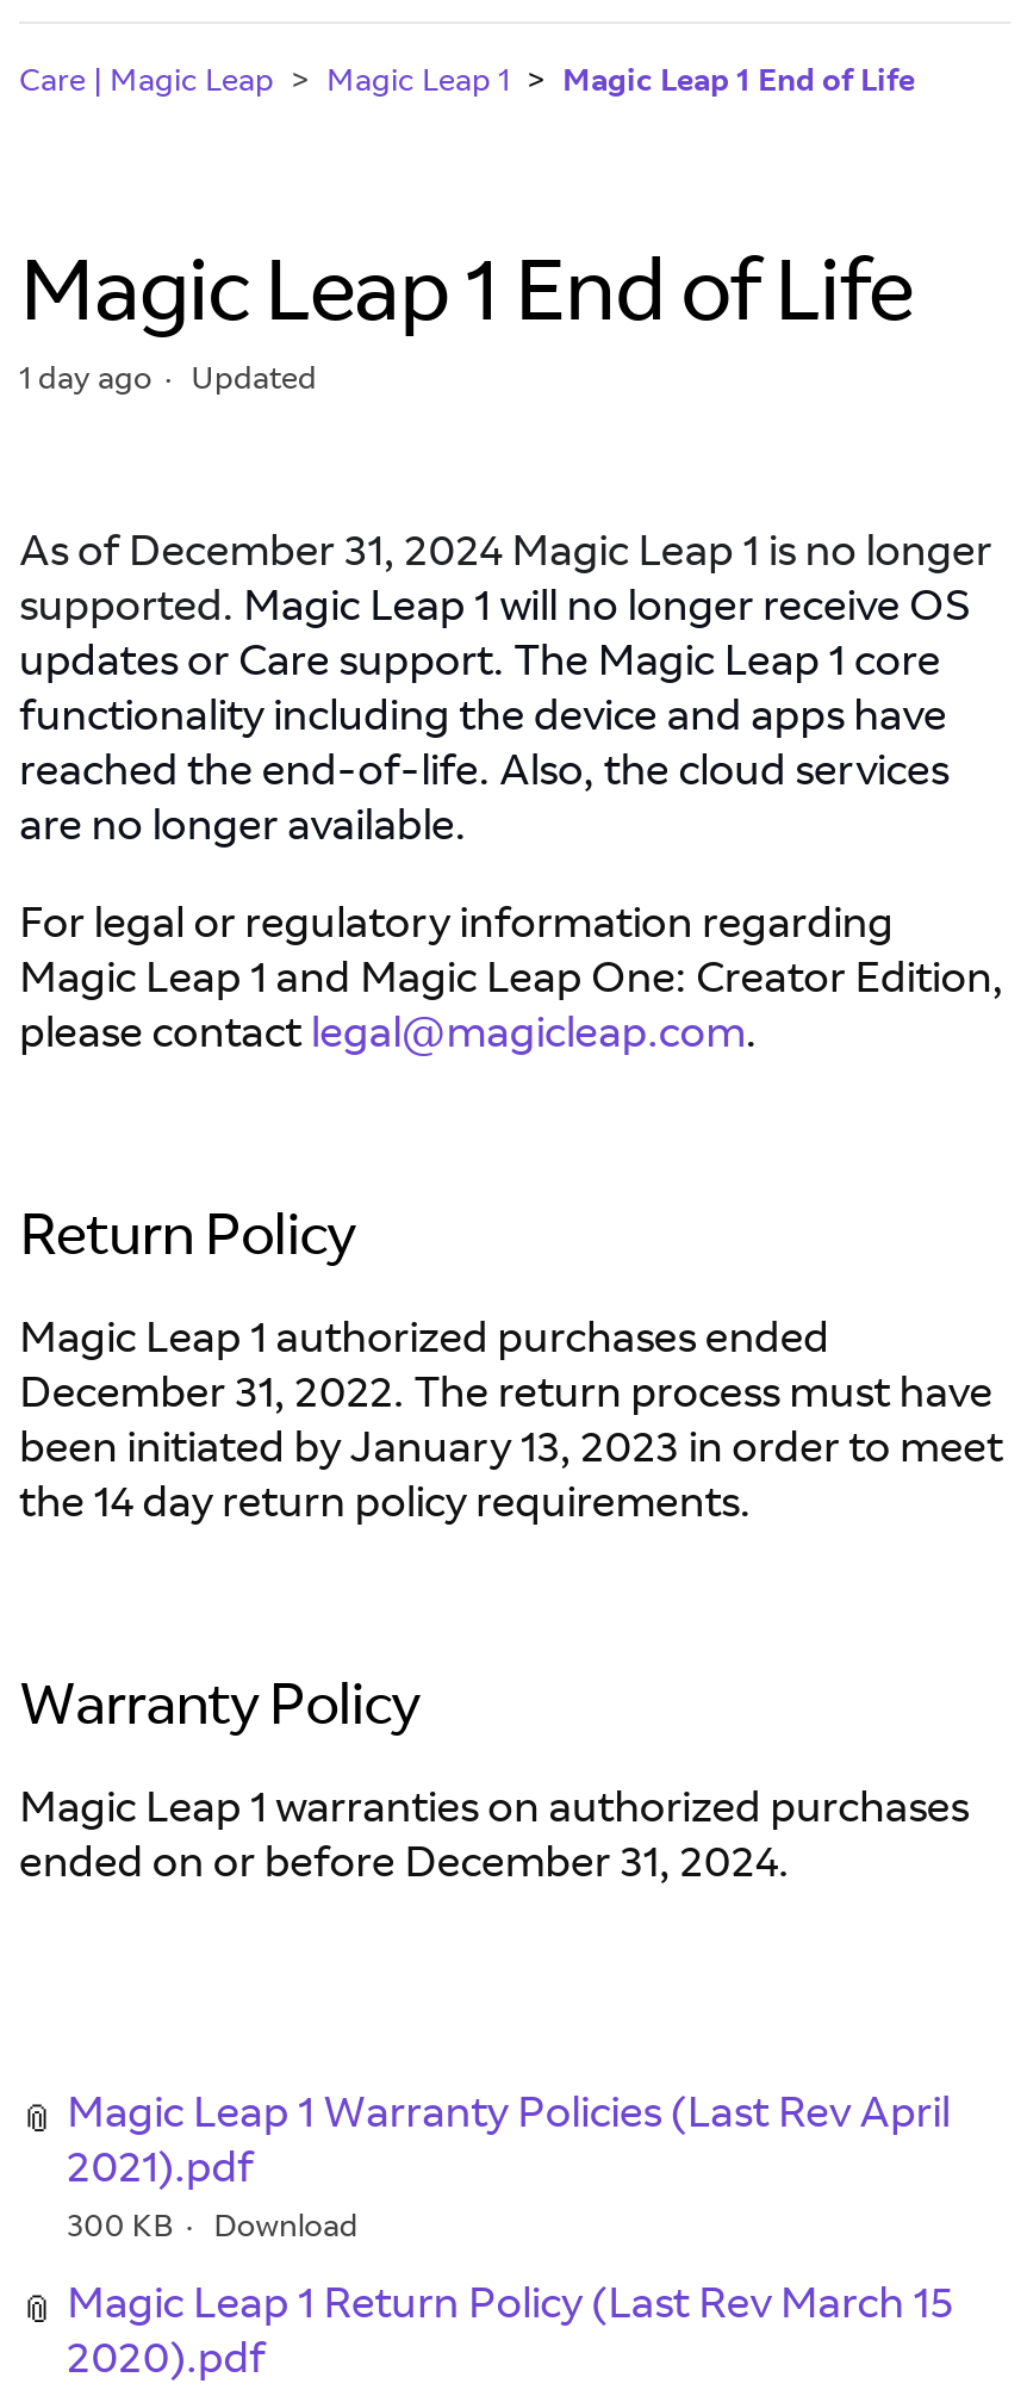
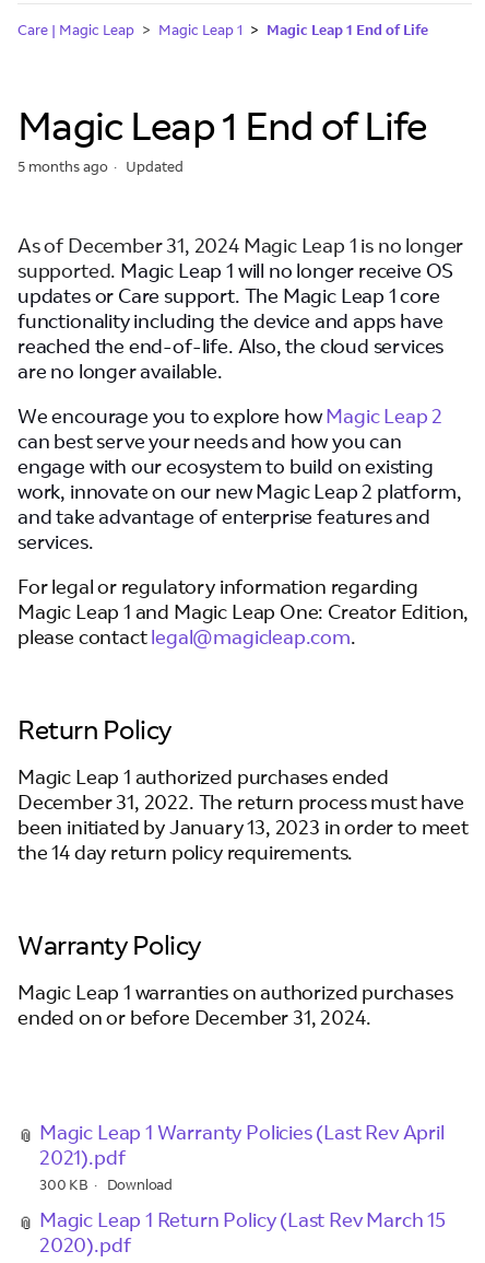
[19,367,317,398] 1 day ago Updated -> [17,162,184,176] 5 months ago Updated
none -> [17,409,461,554] We encourage you to explore how Magic Leap 2 | can best serve your needs and how you can | engage with our ecosystem to build on existing | work, innovate on our new Magic Leap 2 platform, | and take advantage of enterprise features and | services.

